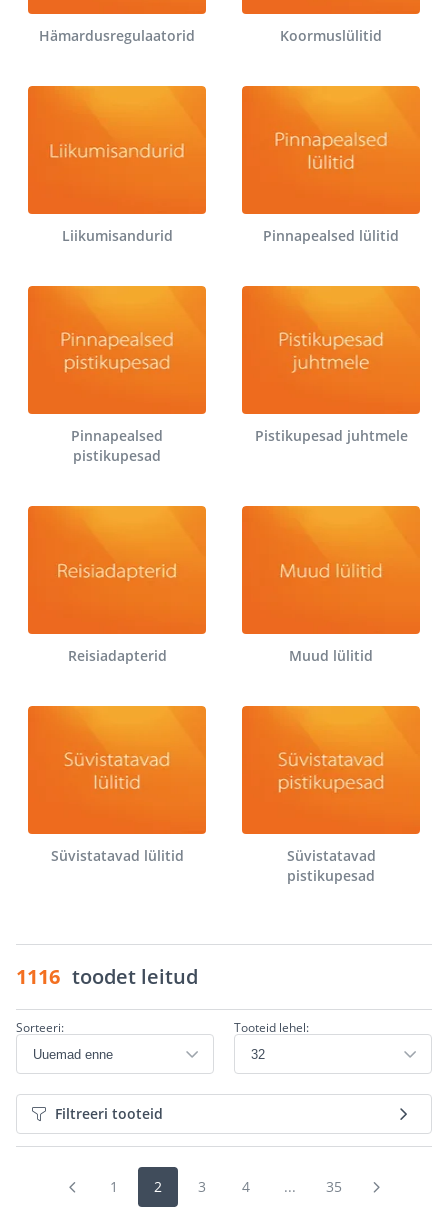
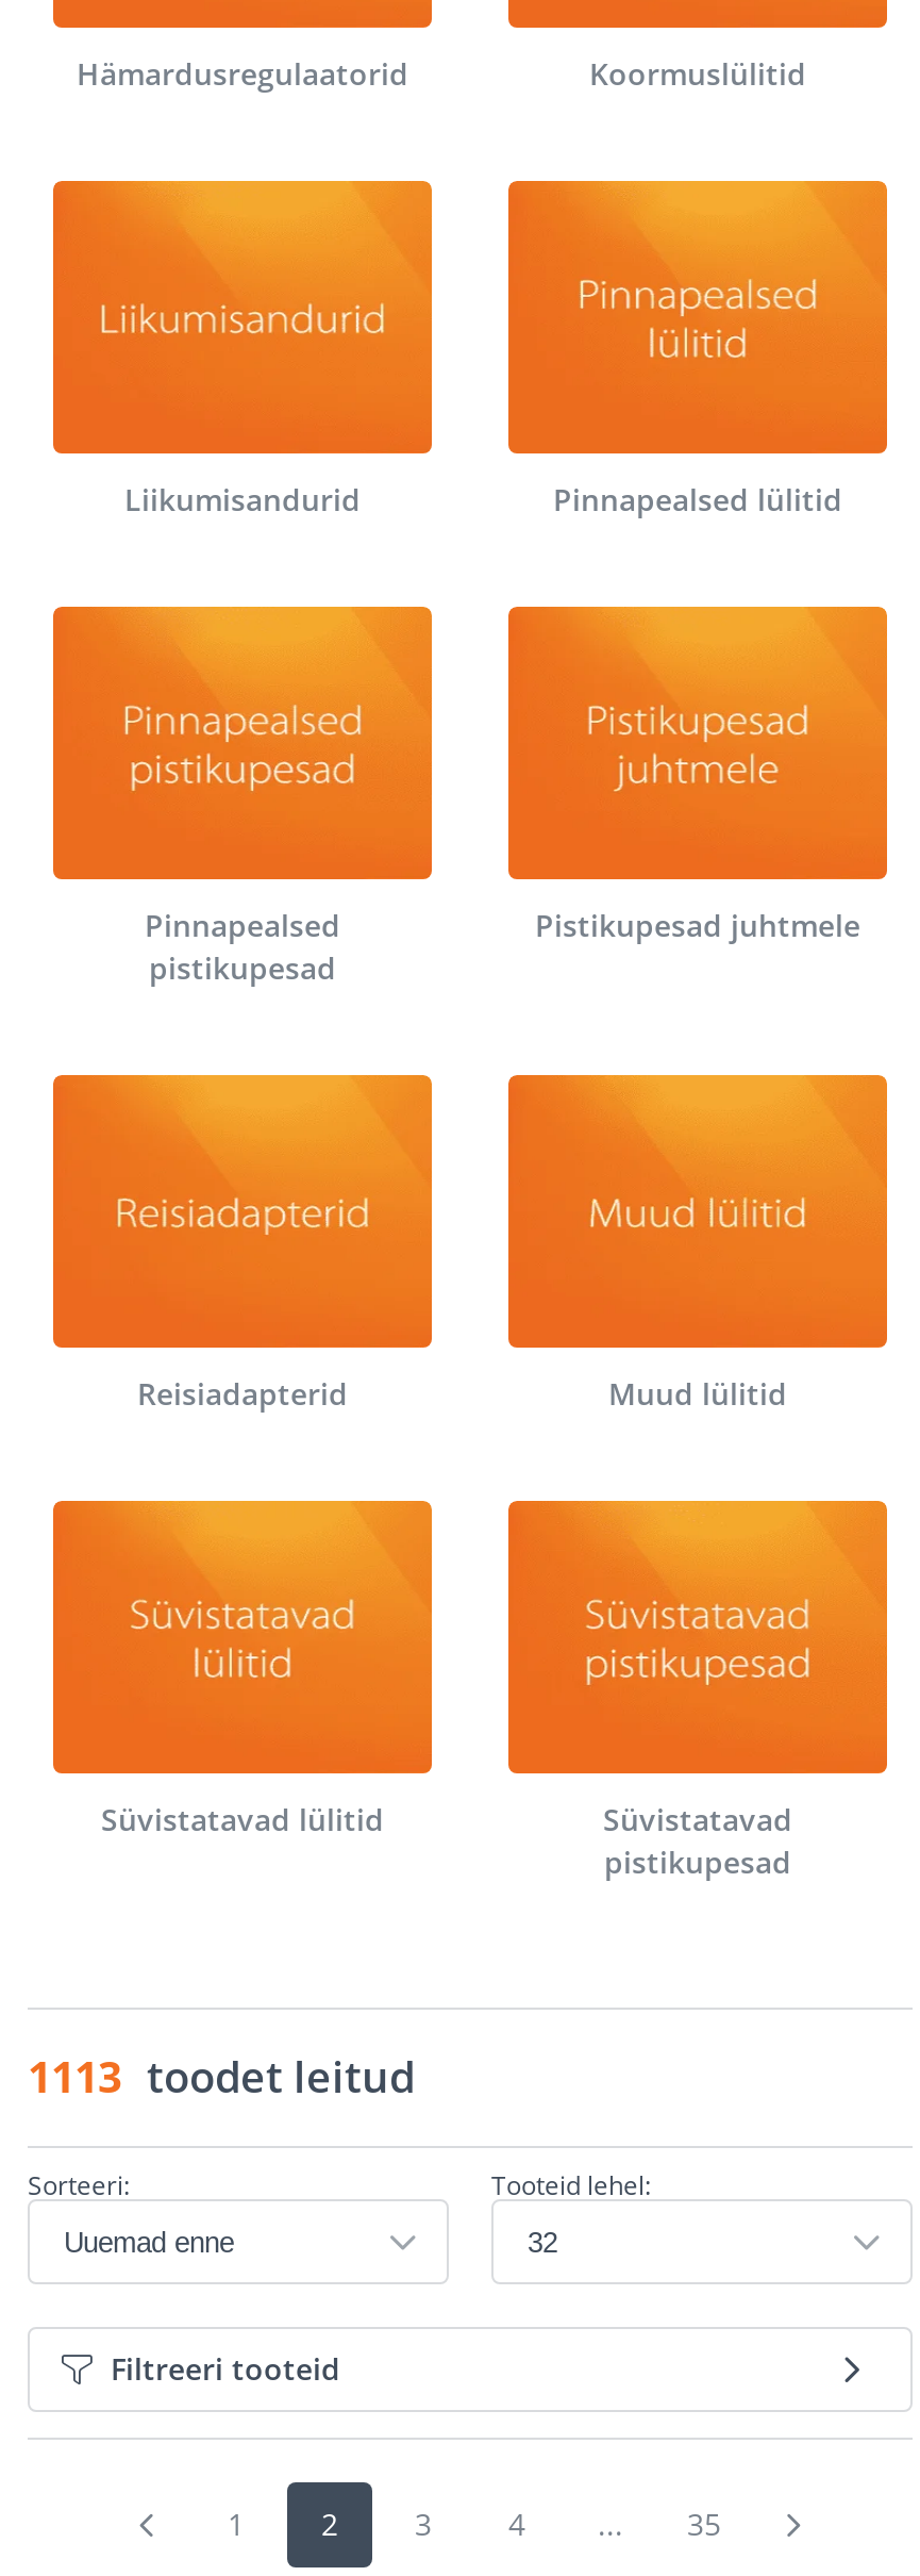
[16,963,198,990] 1116 toodet leitud -> [28,2048,415,2106] 1113 toodet leitud

